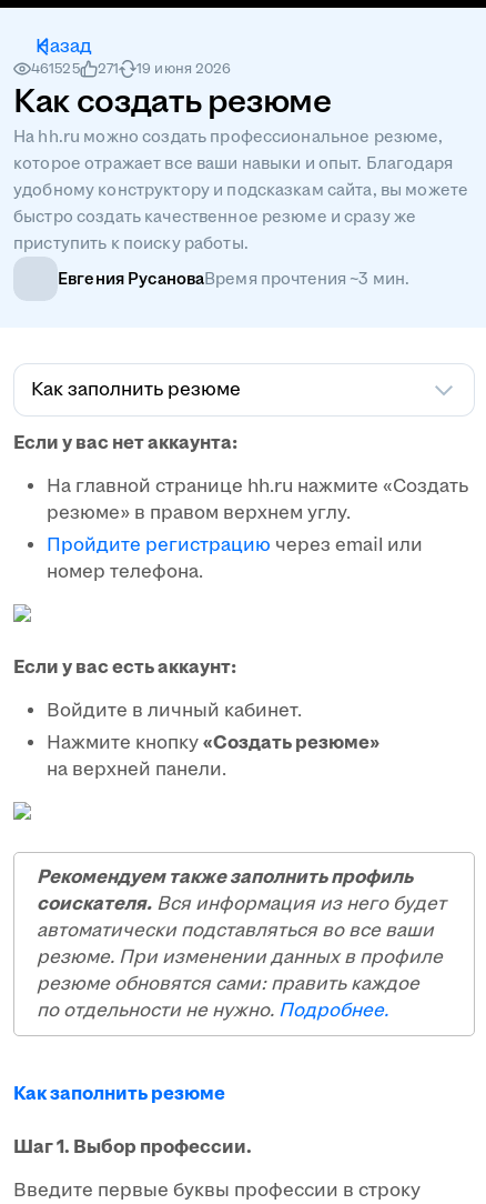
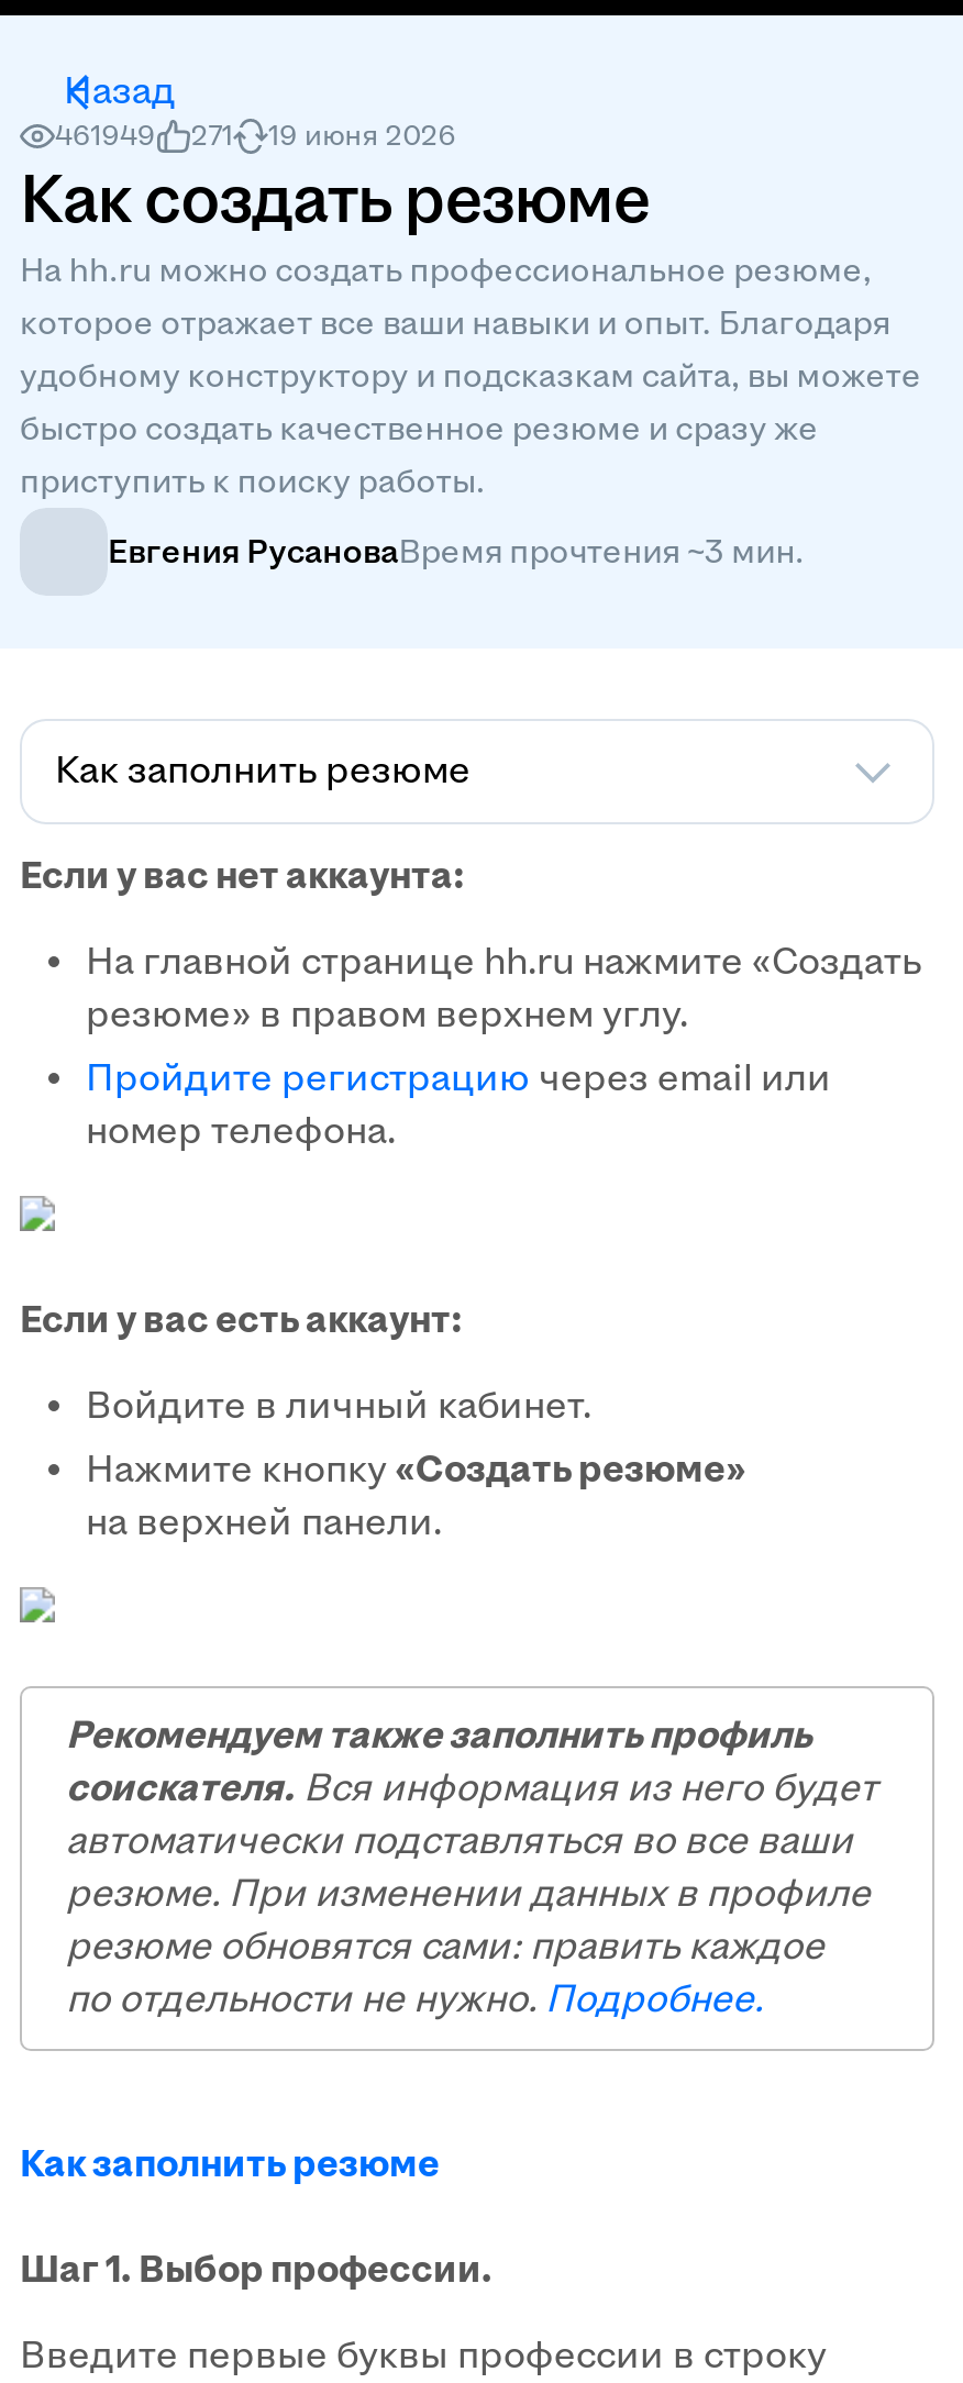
[31,60,231,77] 461525 271 19 июня 2026 -> [55,119,456,152] 461949 271 19 июня 2026

